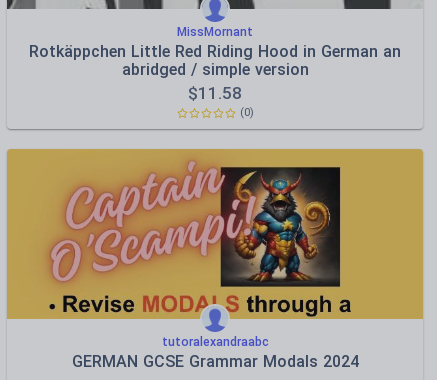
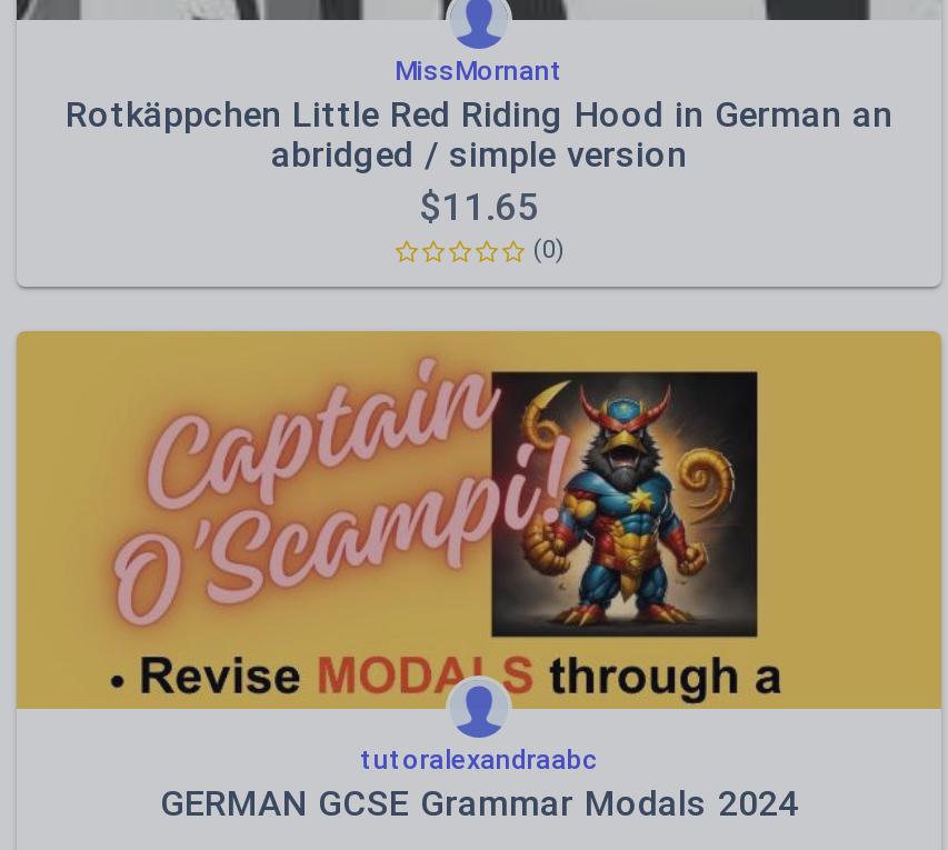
[188,83,242,103] $11.58 -> [419,184,539,229] $11.65

